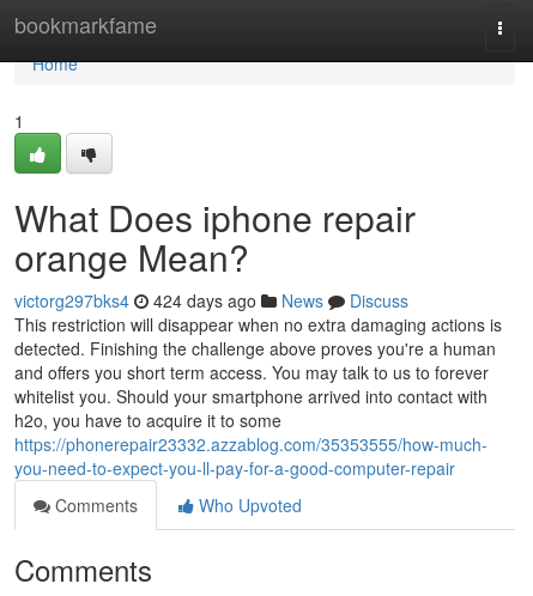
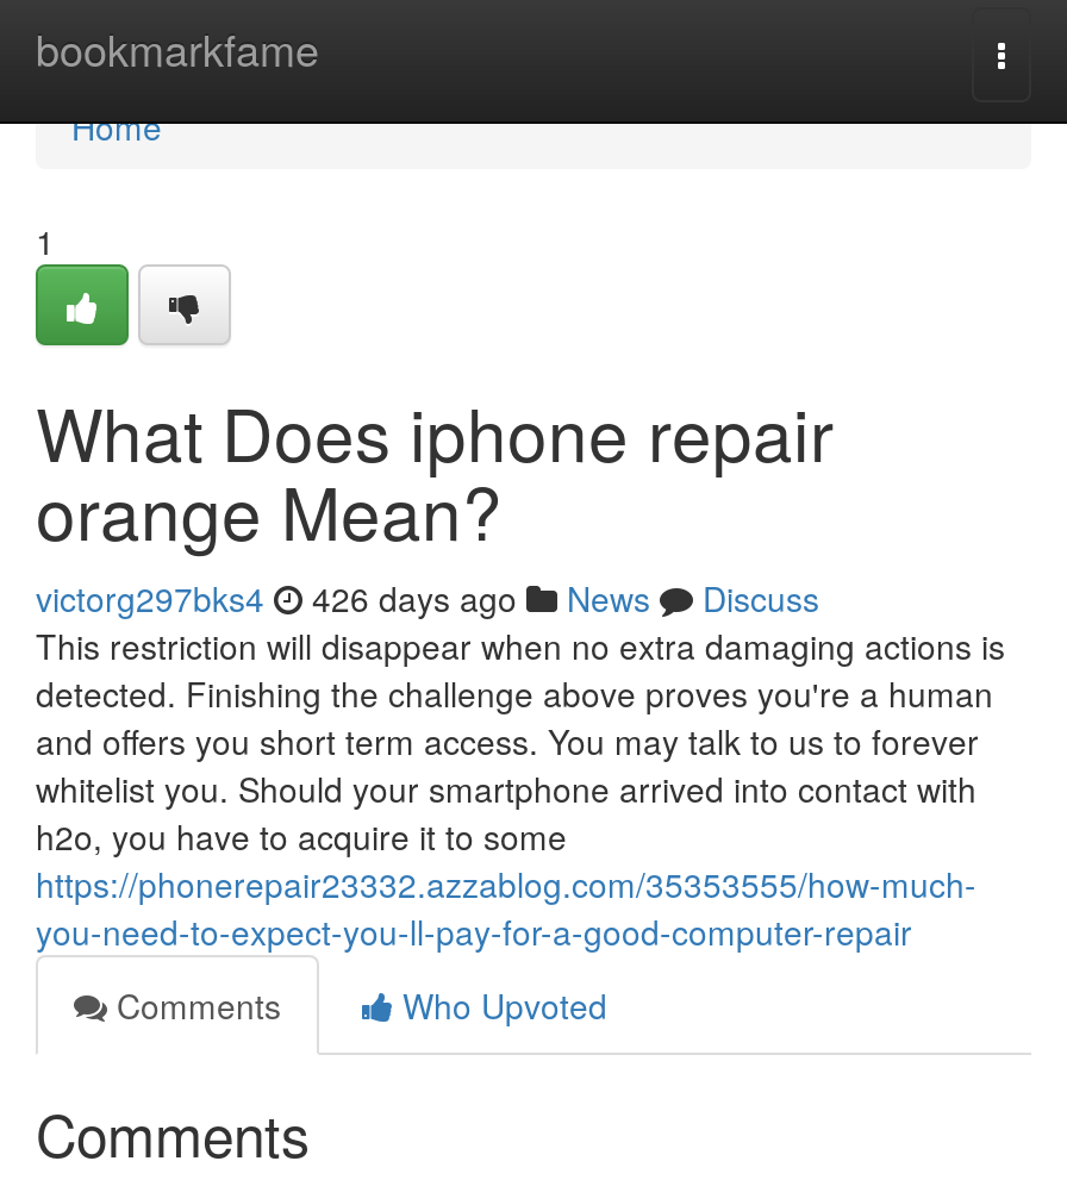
[14,288,408,312] victorg297bks4 424 days ago News Discuss -> [36,574,819,622] victorg297bks4 426 days ago News Discuss

